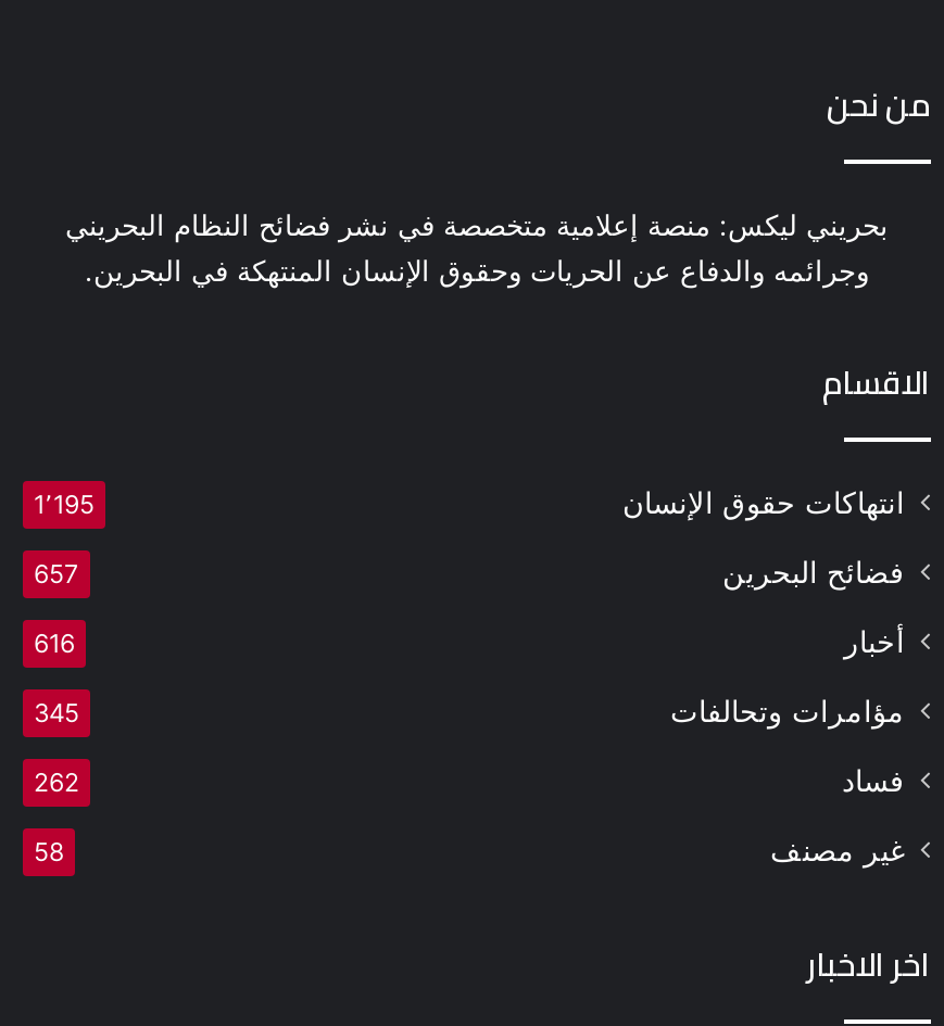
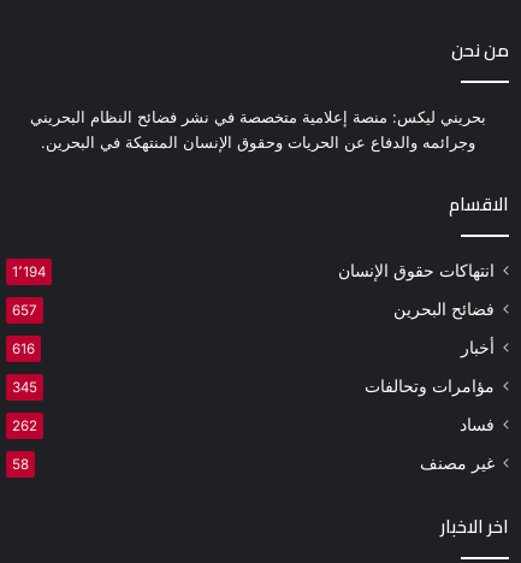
[34,489,95,520] 1٬195 -> [12,263,46,280] 1٬194

